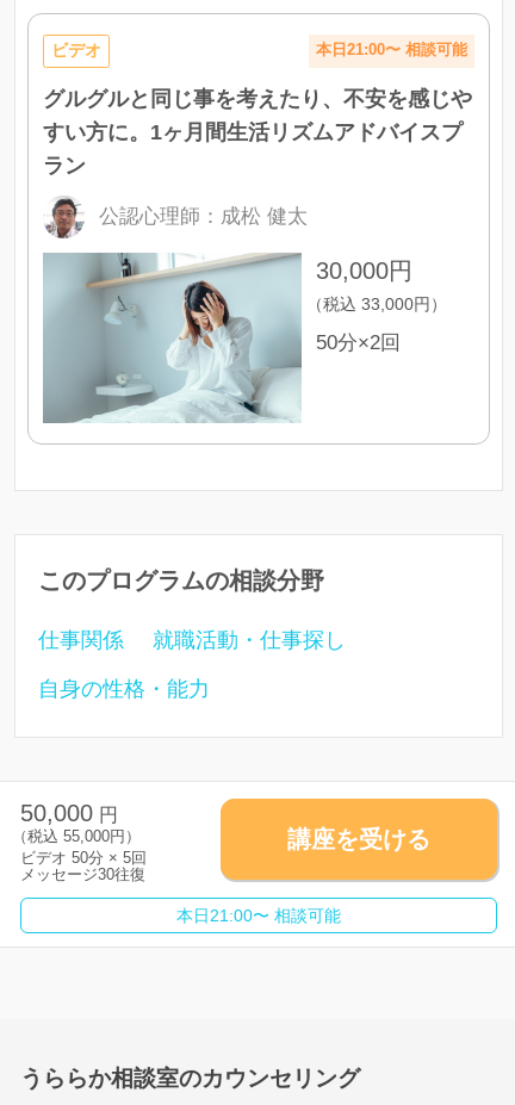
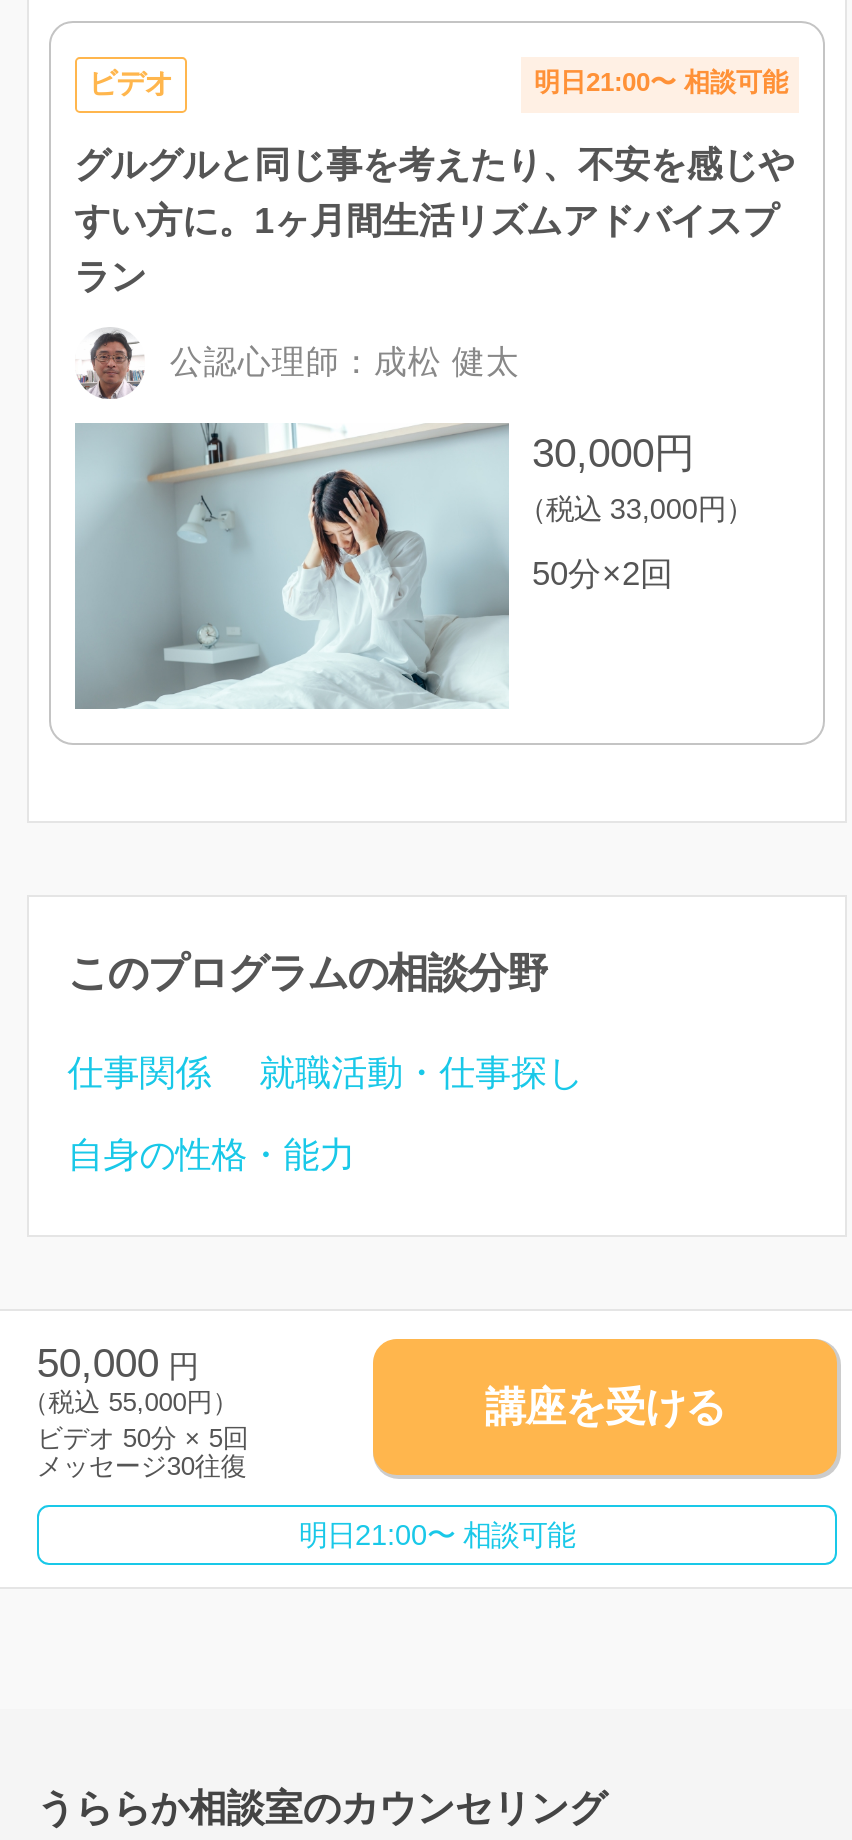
[316,41,468,59] 本日21:00〜 相談可能 -> [534,68,788,98] 明日21:00〜 相談可能
[176,906,341,925] 本日21:00〜 相談可能 -> [299,1519,575,1551] 明日21:00〜 相談可能

